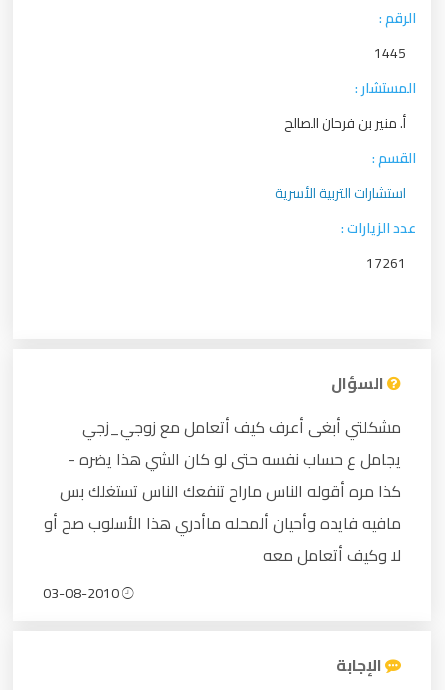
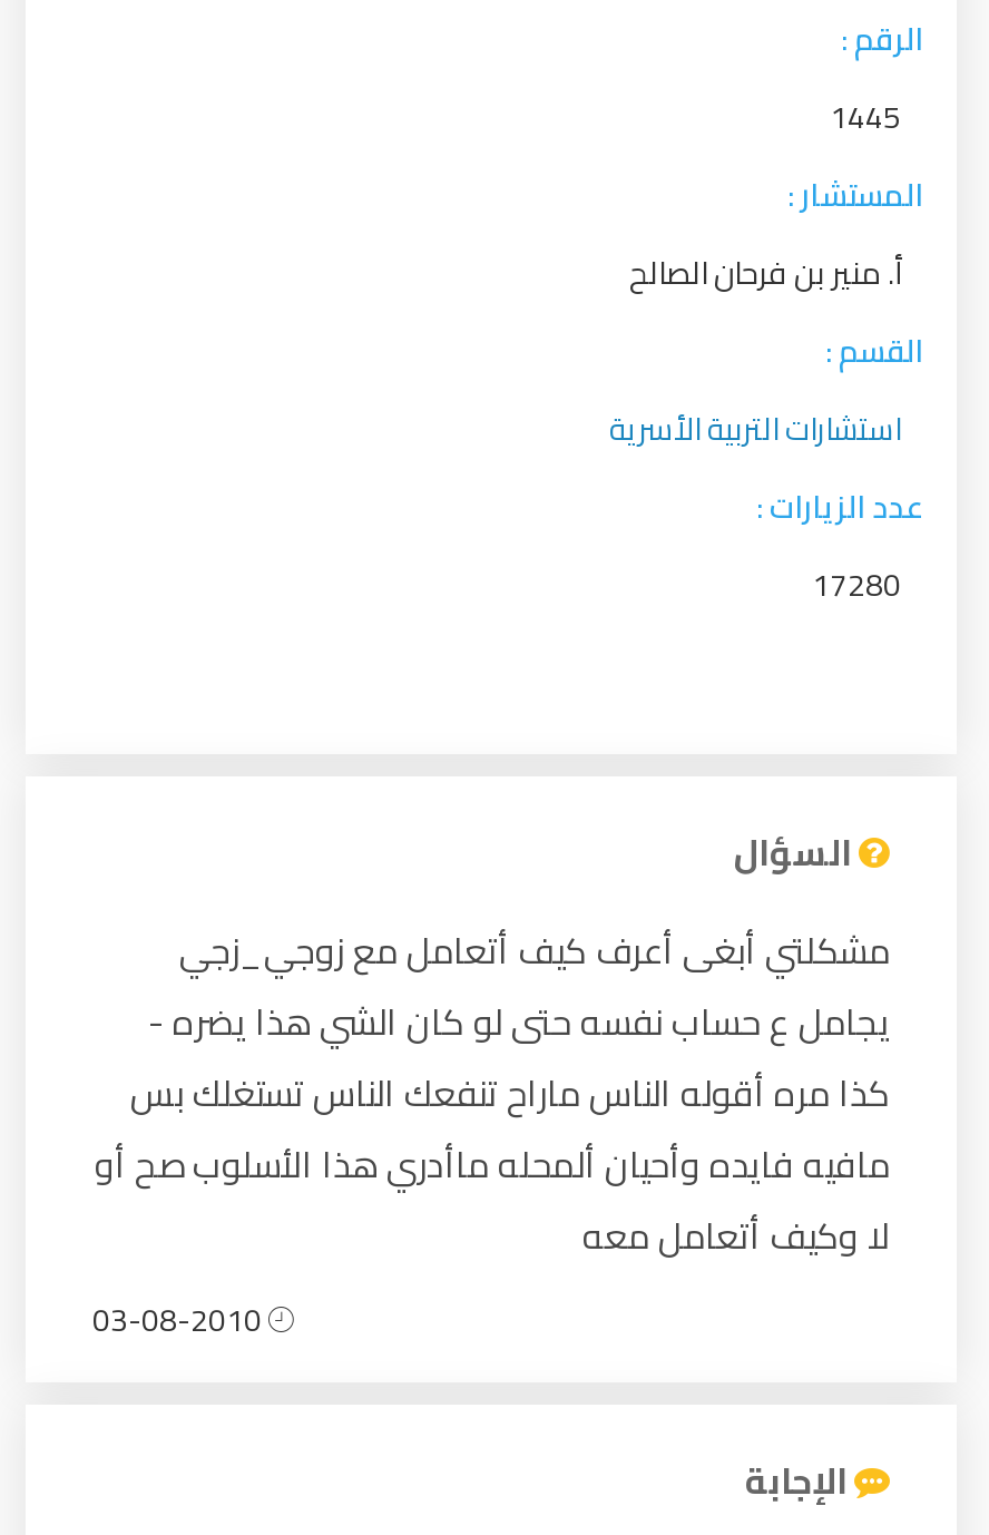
[366,250,406,276] 17261 -> [812,556,901,614] 17280

